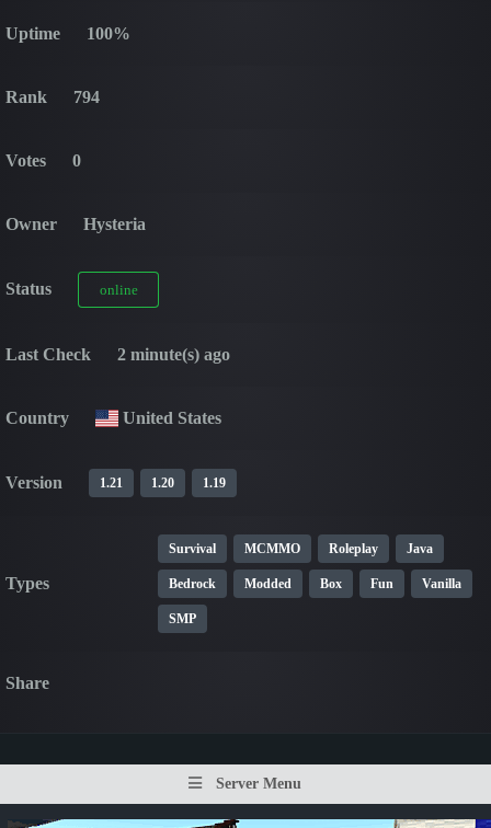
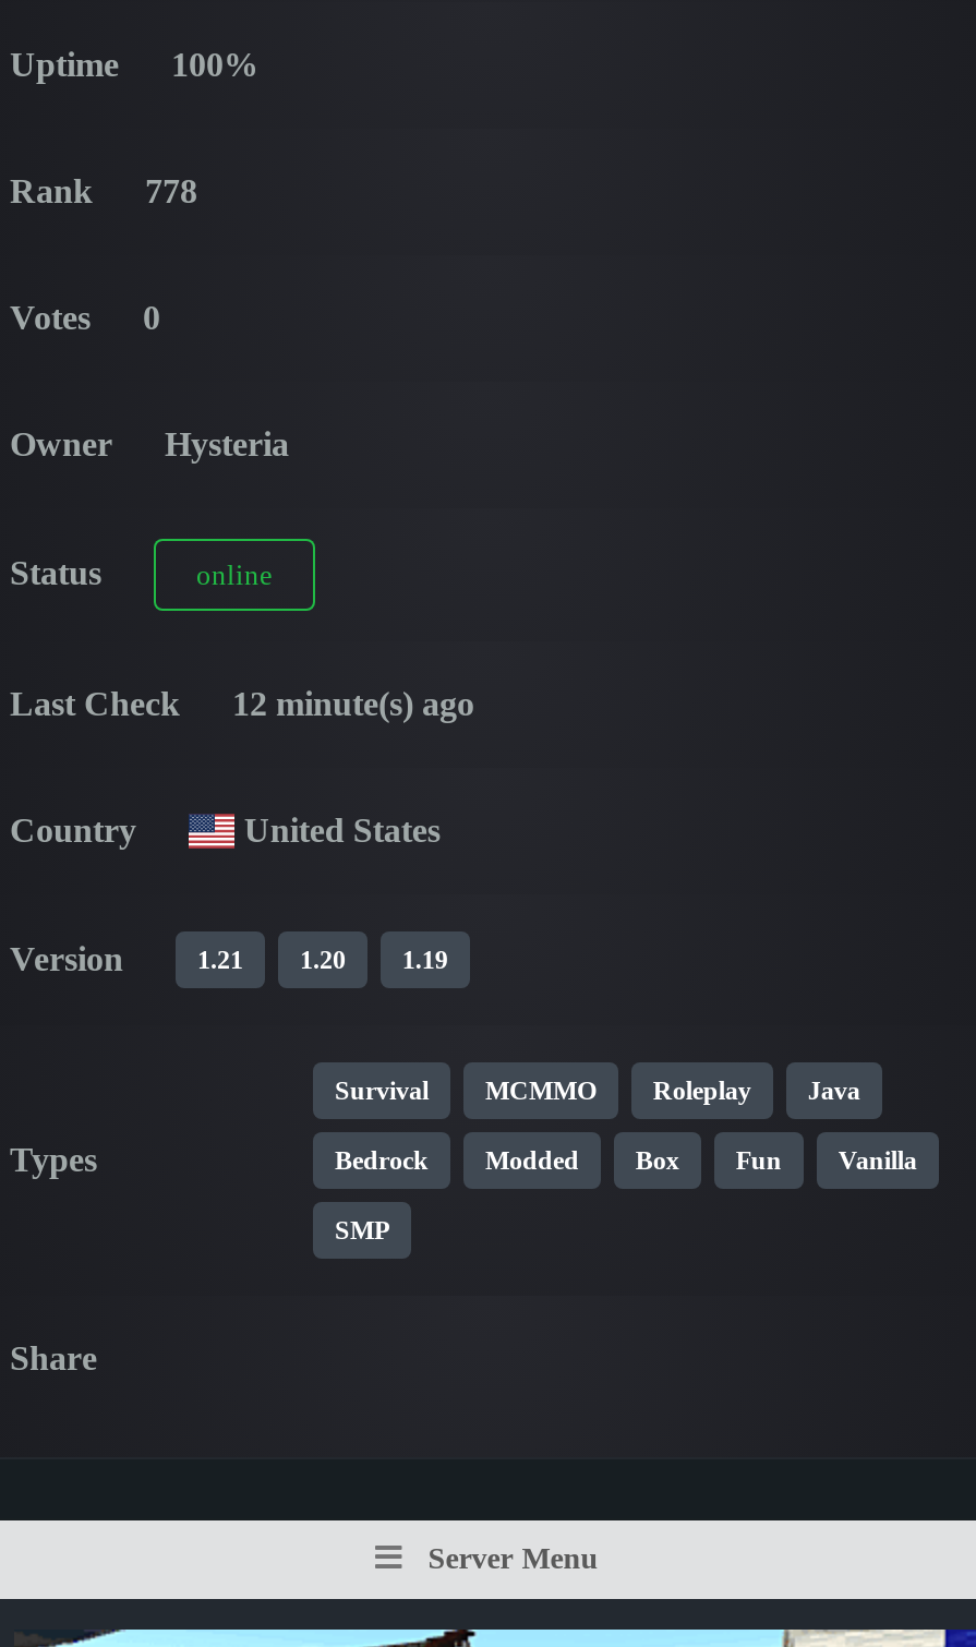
[5,87,100,106] Rank 794 -> [10,172,197,209] Rank 778
[5,345,230,363] Last Check 2 minute(s) ago -> [10,684,474,721] Last Check 12 minute(s) ago

